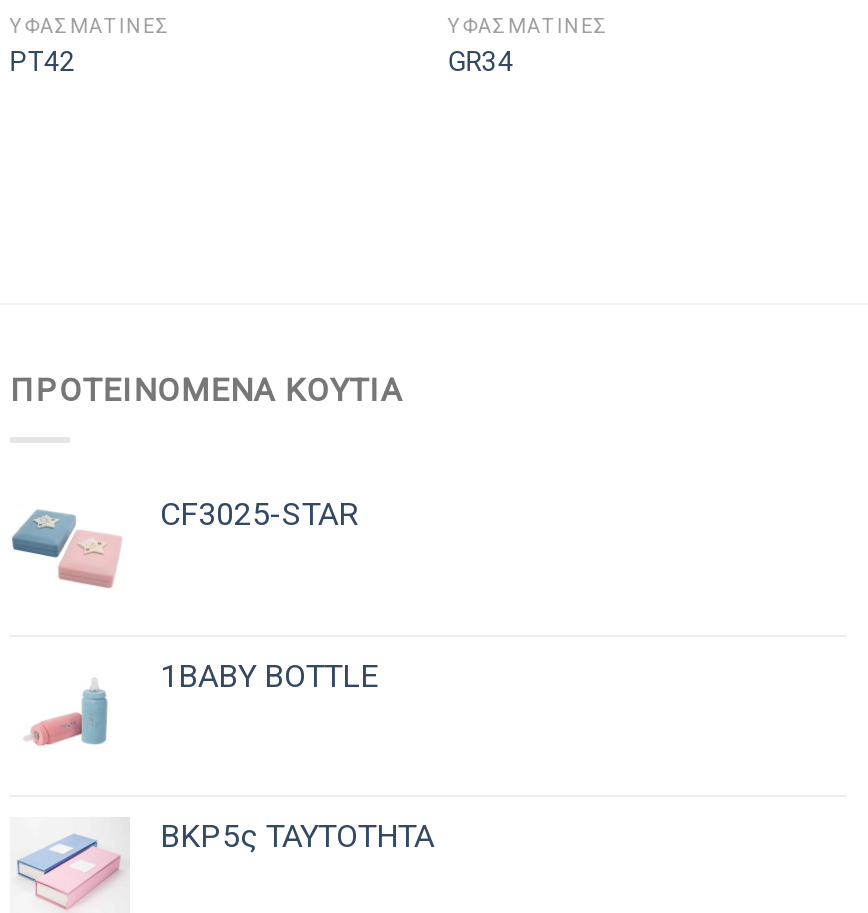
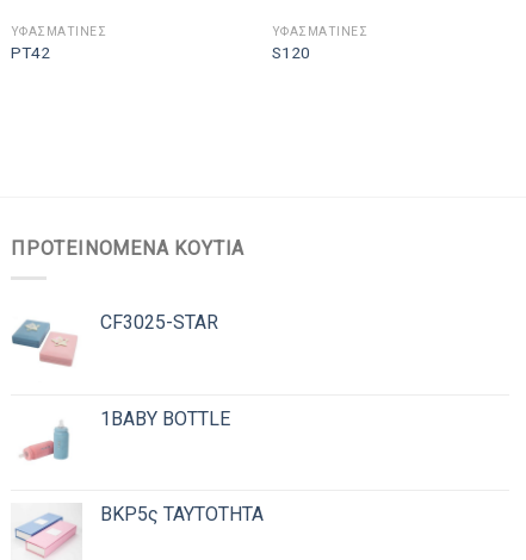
[448,46,514,78] GR34 -> [272,43,310,62] S120

